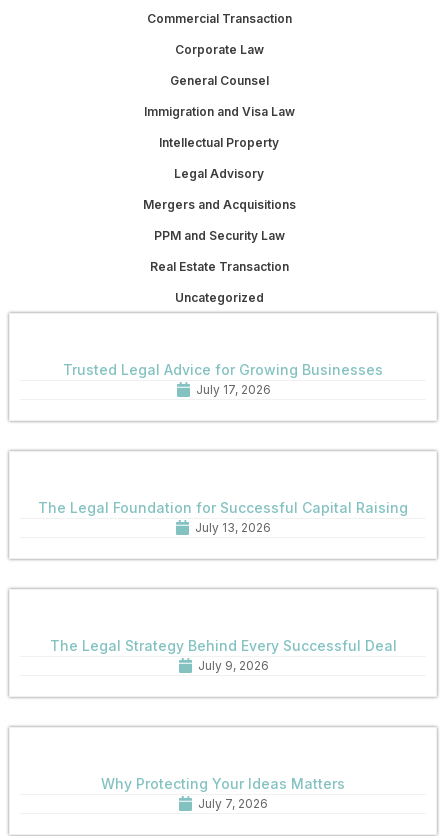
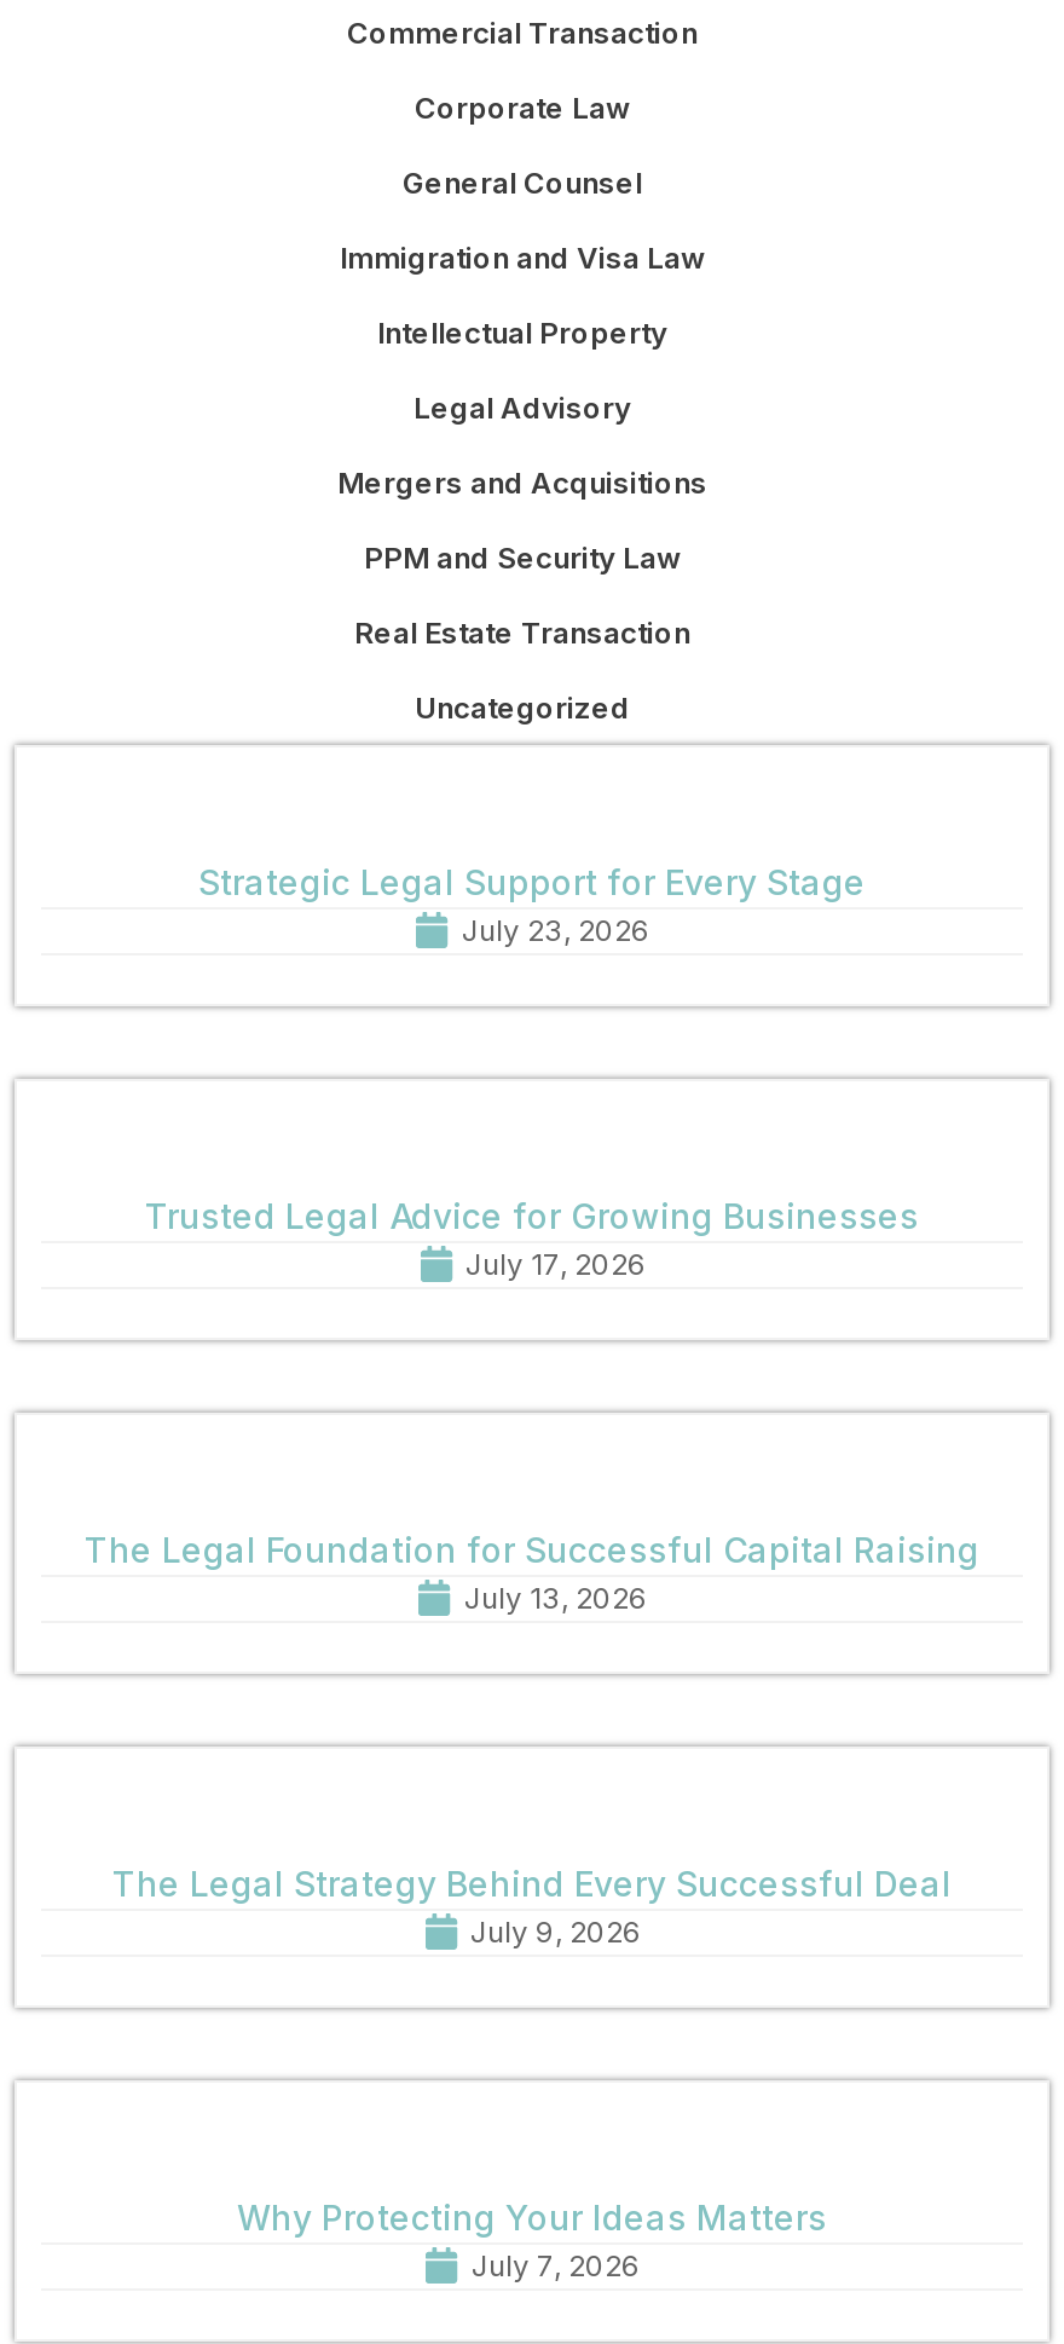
none -> [198,860,866,947] Strategic Legal Support for Every Stage | July 23, 2026

